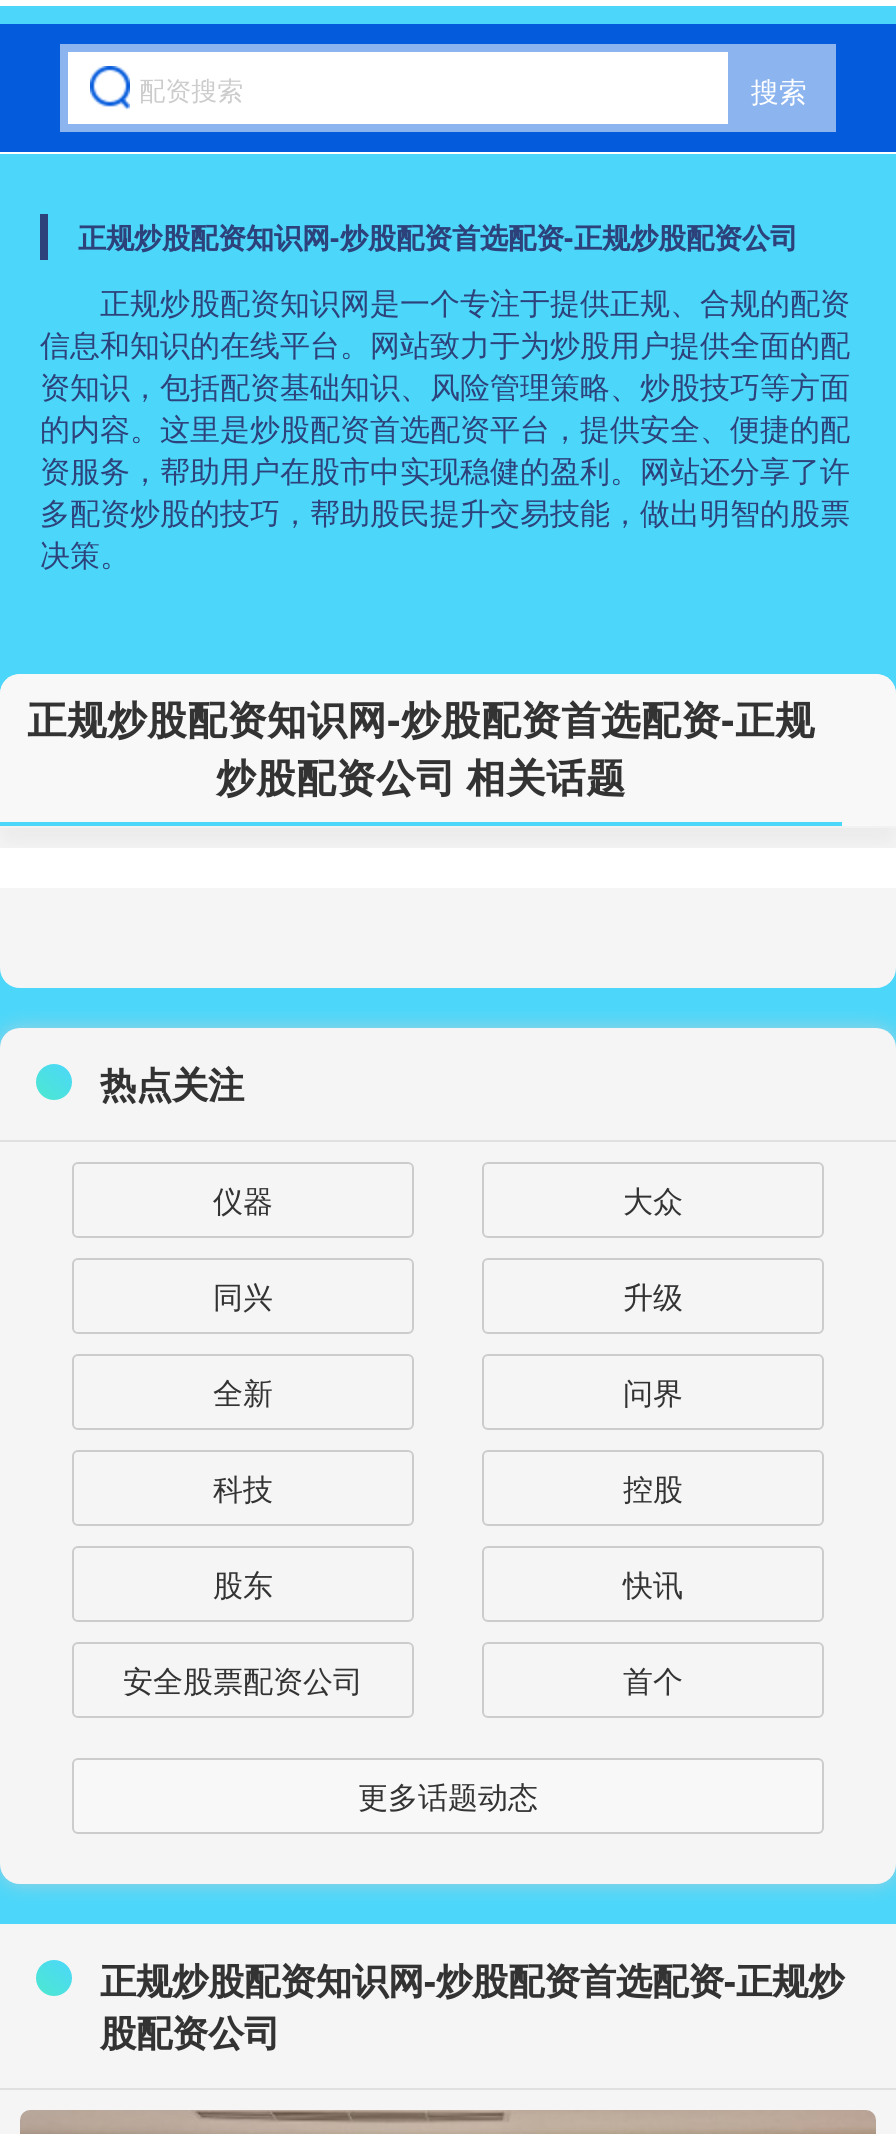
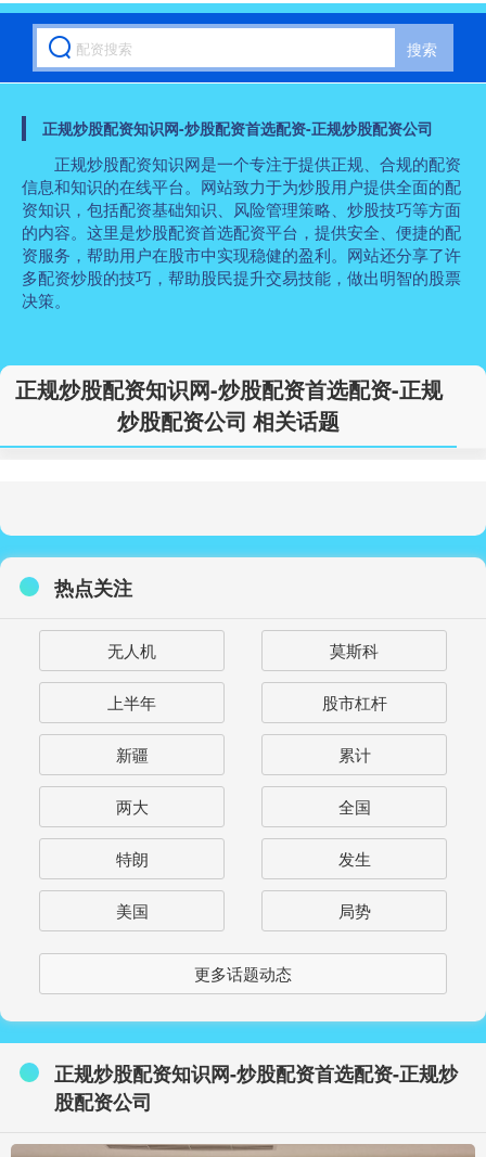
[213,1178,683,1220] 仪器 | 大众 -> [107,639,379,661] 无人机 | 莫斯科
[213,1274,683,1316] 同兴 | 升级 -> [107,691,387,714] 上半年 | 股市杠杆
[213,1370,683,1412] 全新 | 问界 -> [116,743,370,766] 新疆 | 累计
[213,1466,683,1508] 科技 | 控股 -> [116,795,370,818] 两大 | 全国
[213,1562,683,1604] 股东 | 快讯 -> [116,847,370,870] 特朗 | 发生
[123,1658,683,1700] 安全股票配资公司 | 首个 -> [116,899,370,922] 美国 | 局势

